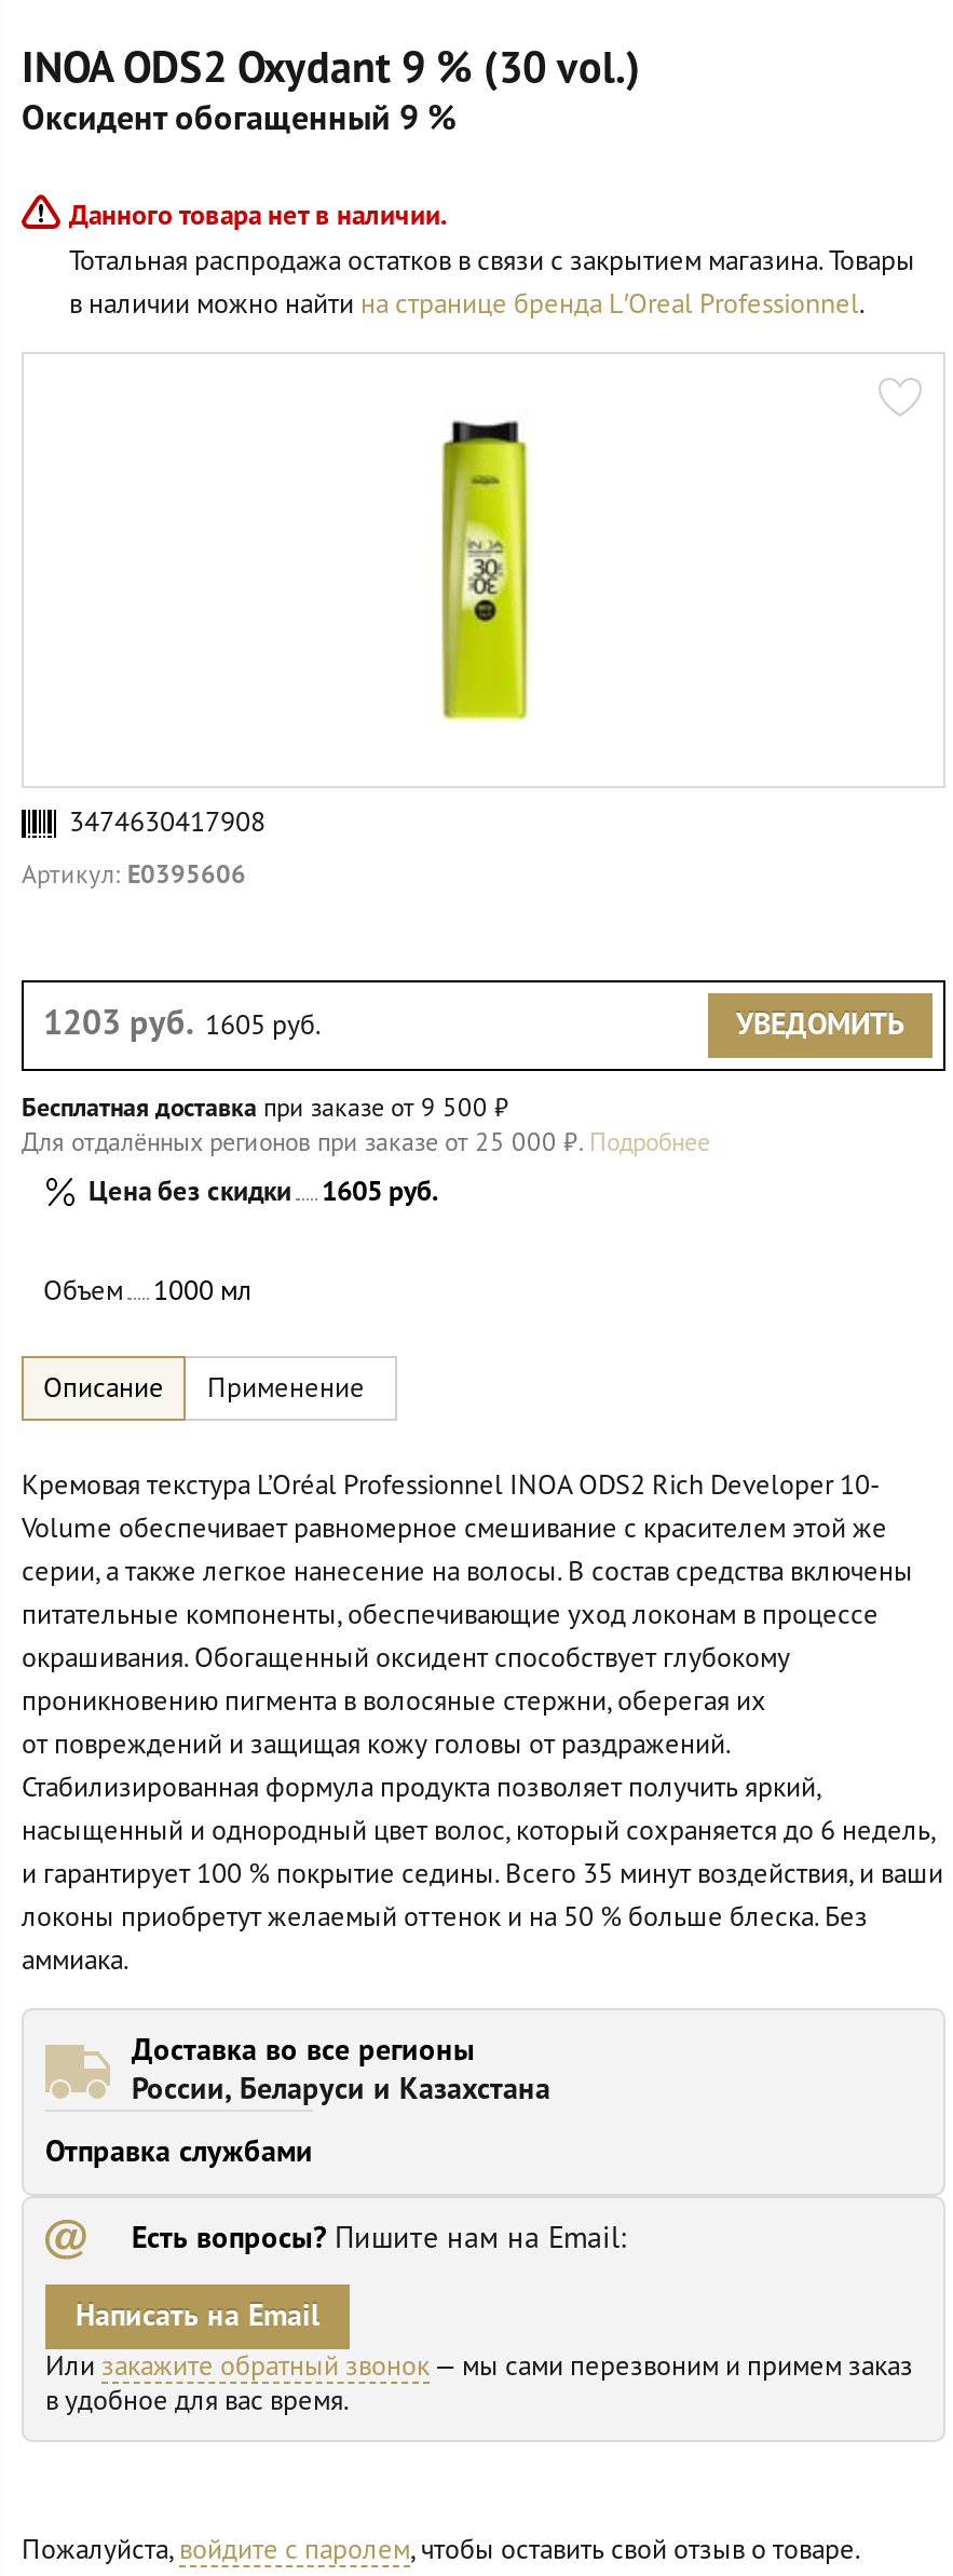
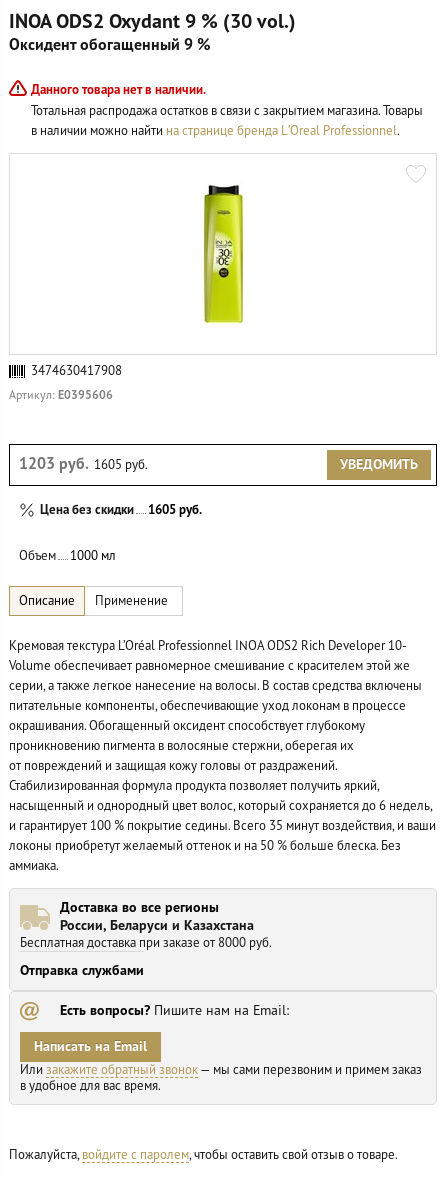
[22,1093,710,1158] Бесплатная доставка при заказе от 9 500 ₽ | Для отдалённых регионов при заказе от 25 000 ₽. Подробнее -> none
moved [22,1177,943,2107] -> [9,503,436,934]: Цена без скидки | 1605 руб. | Объем | ... | Доставка во все регионы | России, Беларуси и Казахстана
none -> [20,936,272,950] Бесплатная доставка при заказе от 8000 руб.

